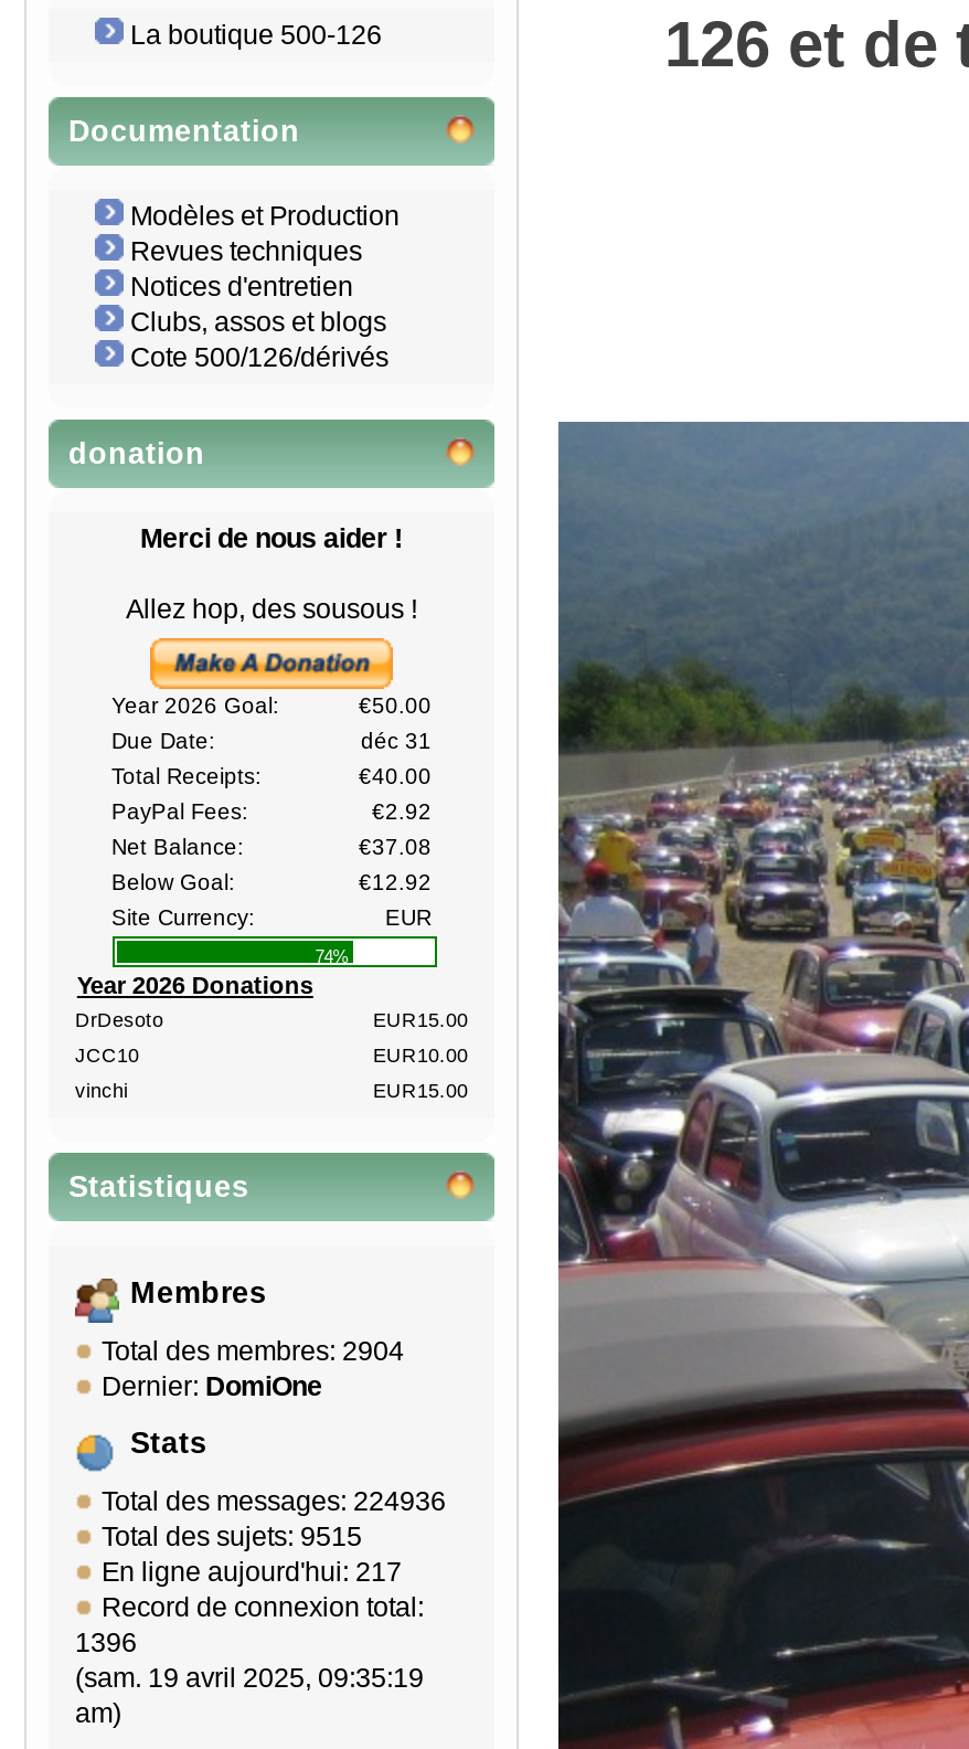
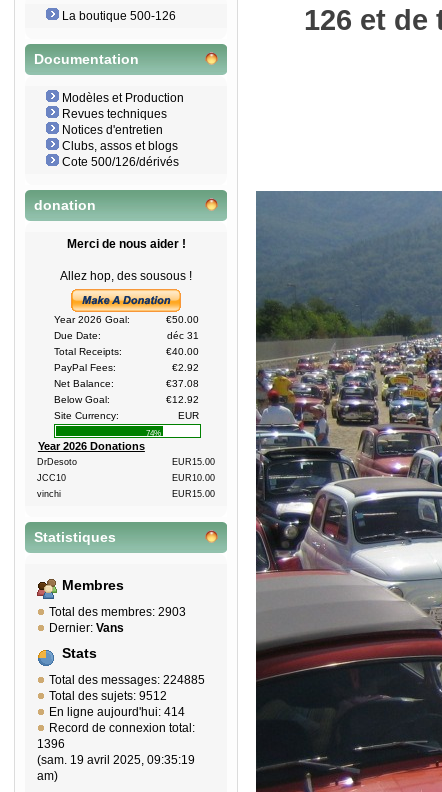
[102,1337,404,1368] Total des membres: 2904 -> [49,605,186,619] Total des membres: 2903
[102,1372,322,1403] Dernier: DomiOne -> [49,621,124,635] Dernier: Vans
[102,1487,446,1518] Total des messages: 224936 -> [49,673,205,687] Total des messages: 224885
[102,1522,362,1553] Total des sujets: 9515 -> [49,689,167,703] Total des sujets: 9512
[102,1558,402,1588] En ligne aujourd'hui: 217 -> [49,705,185,719] En ligne aujourd'hui: 414

